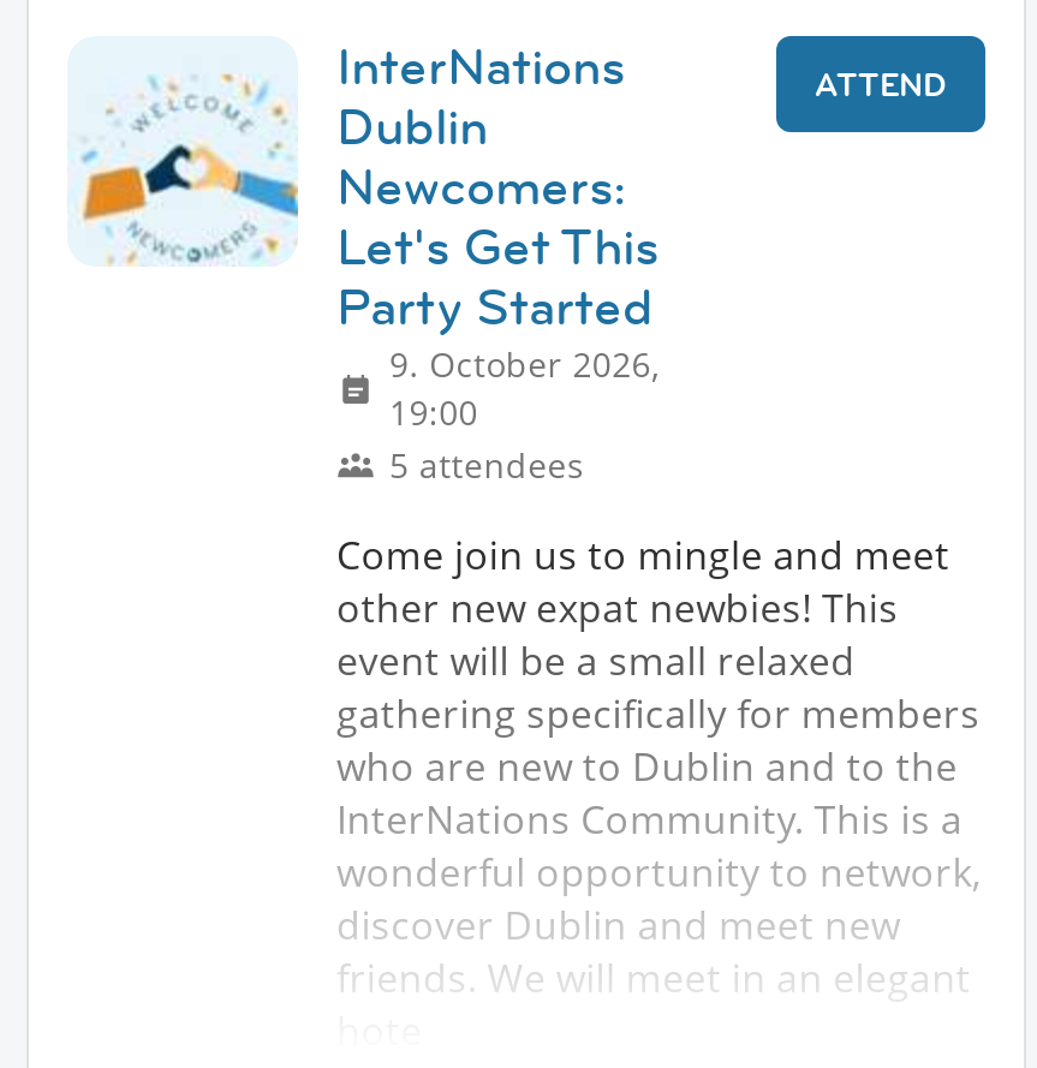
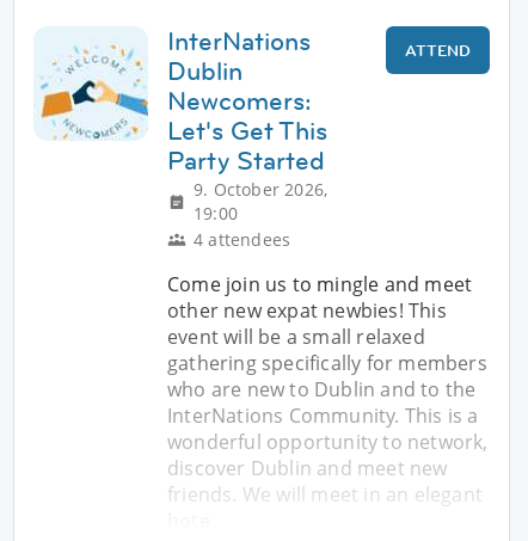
[389,443,584,488] 5 attendees -> [194,228,291,251] 4 attendees

